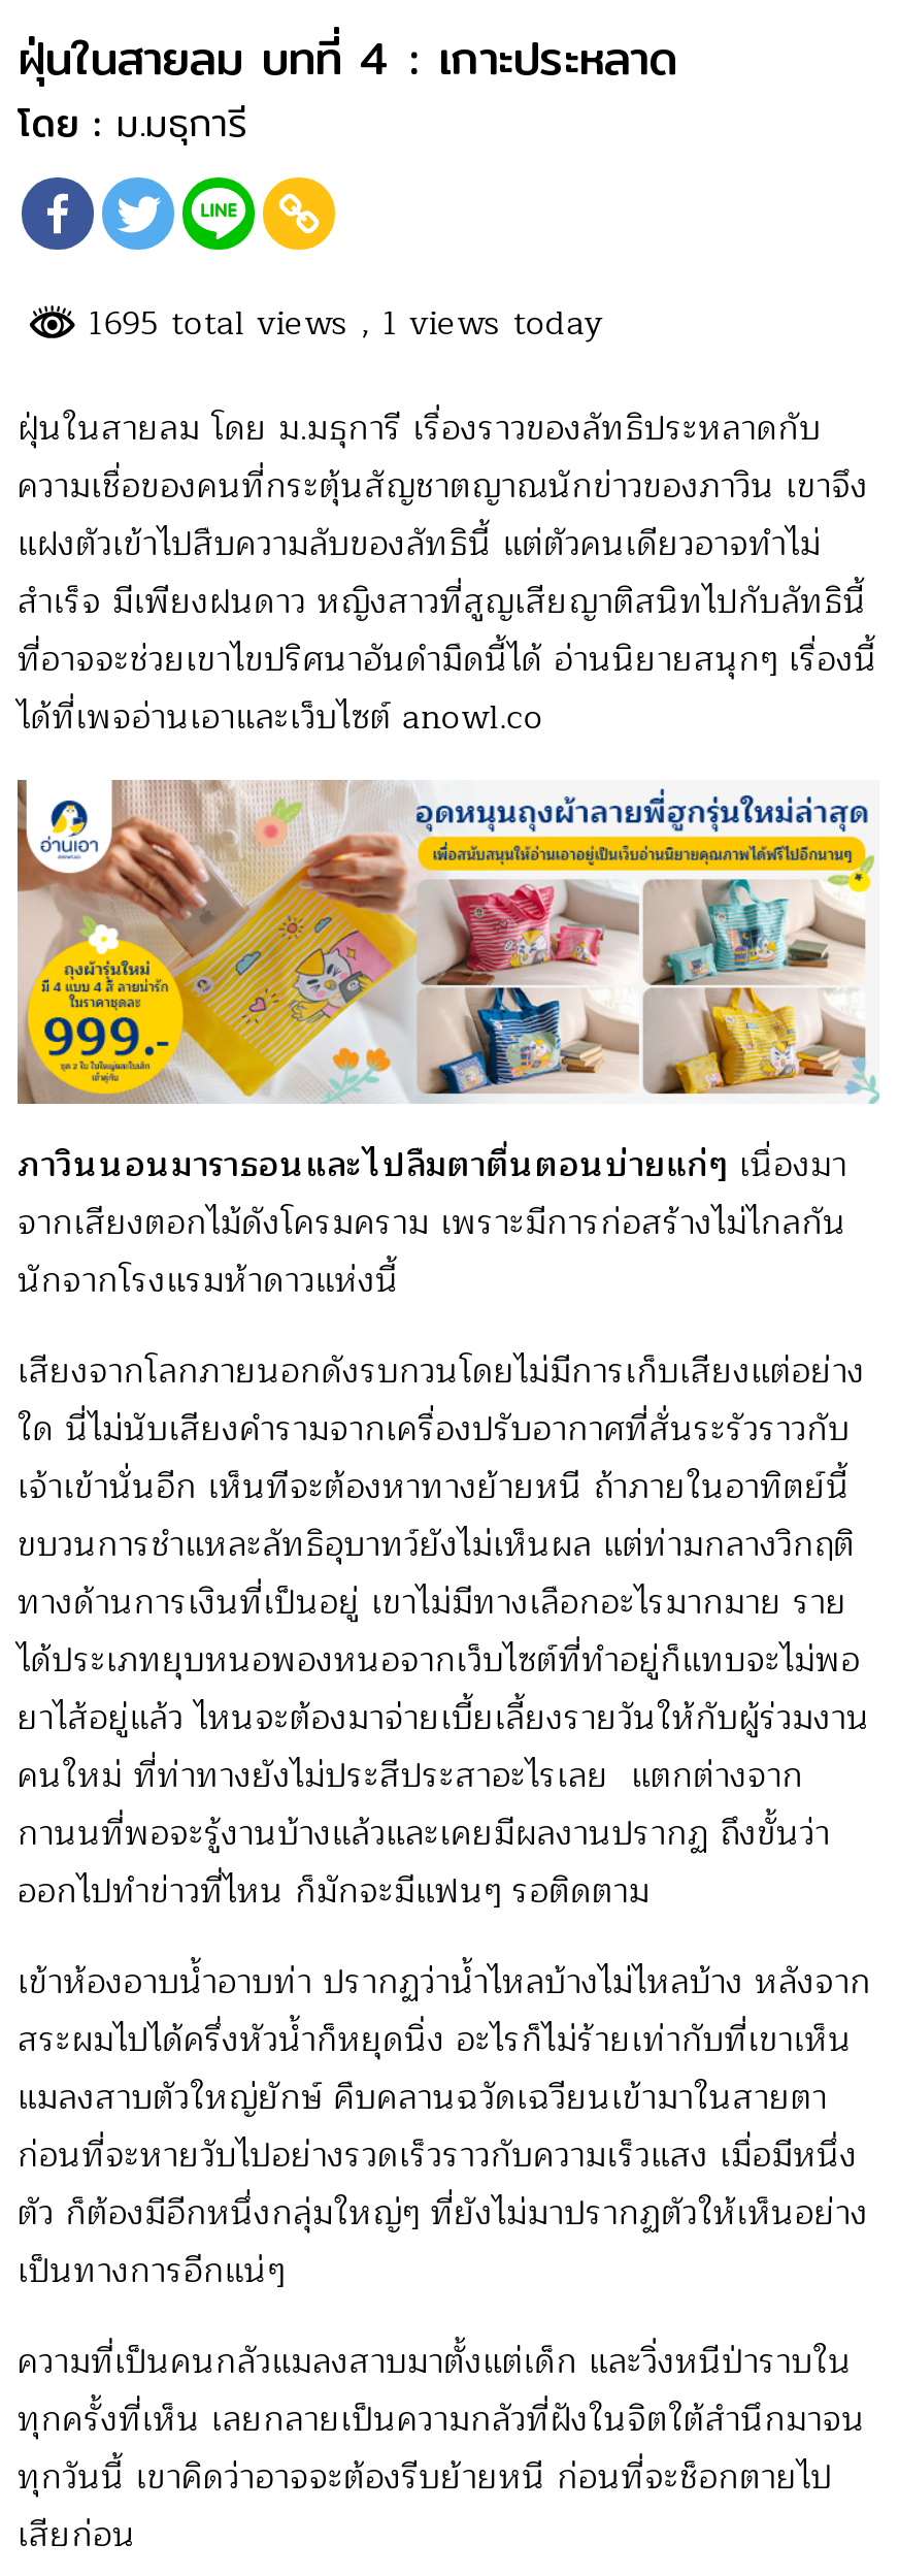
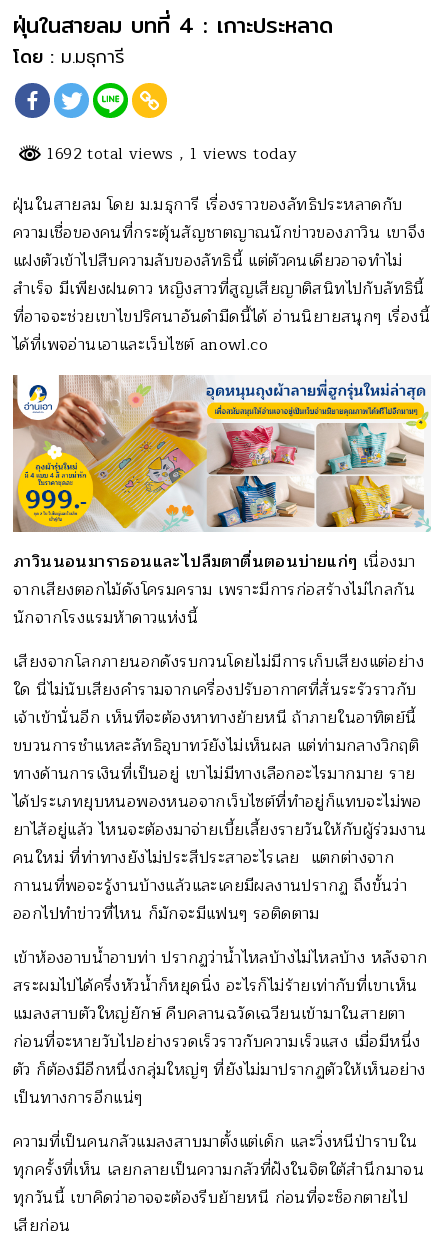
[77,298,604,352] 1695 total views, 1 views today -> [42,141,297,167] 1692 total views, 1 views today

